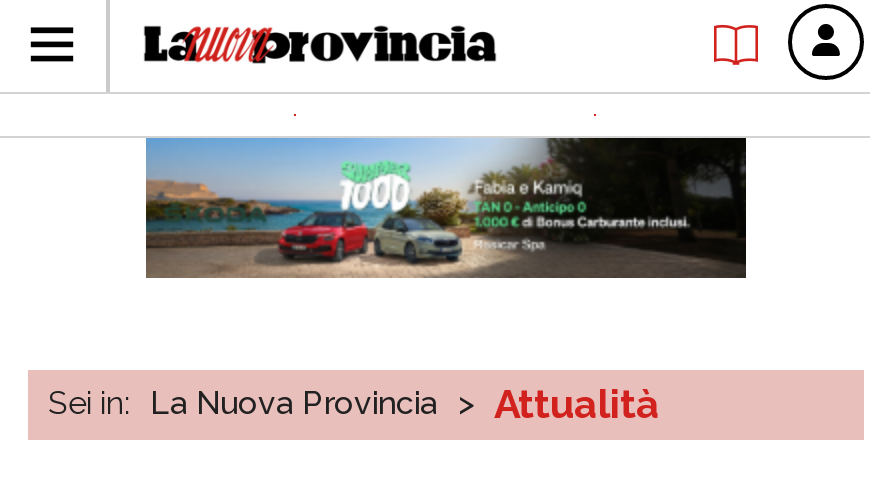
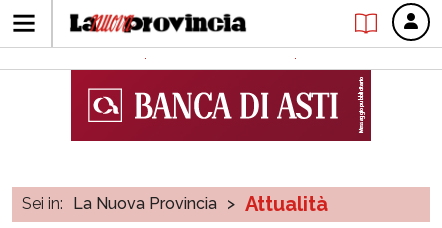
[144,136,748,280] [image] -> [70,69,372,142] [image]

